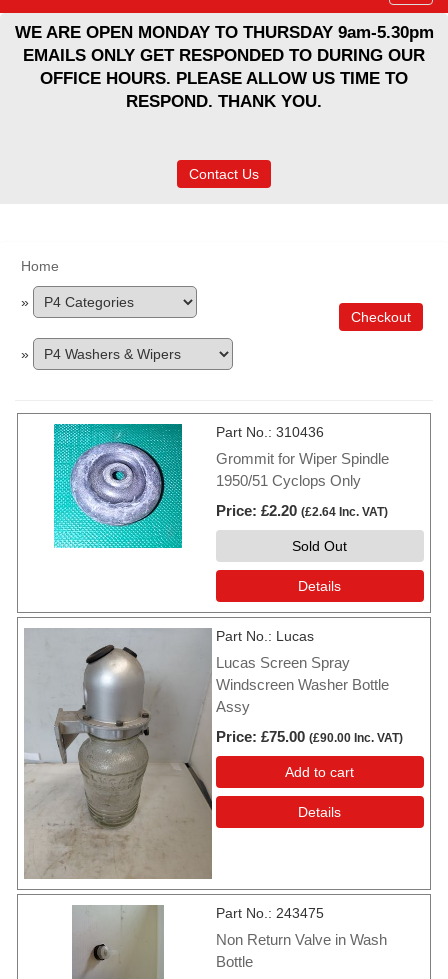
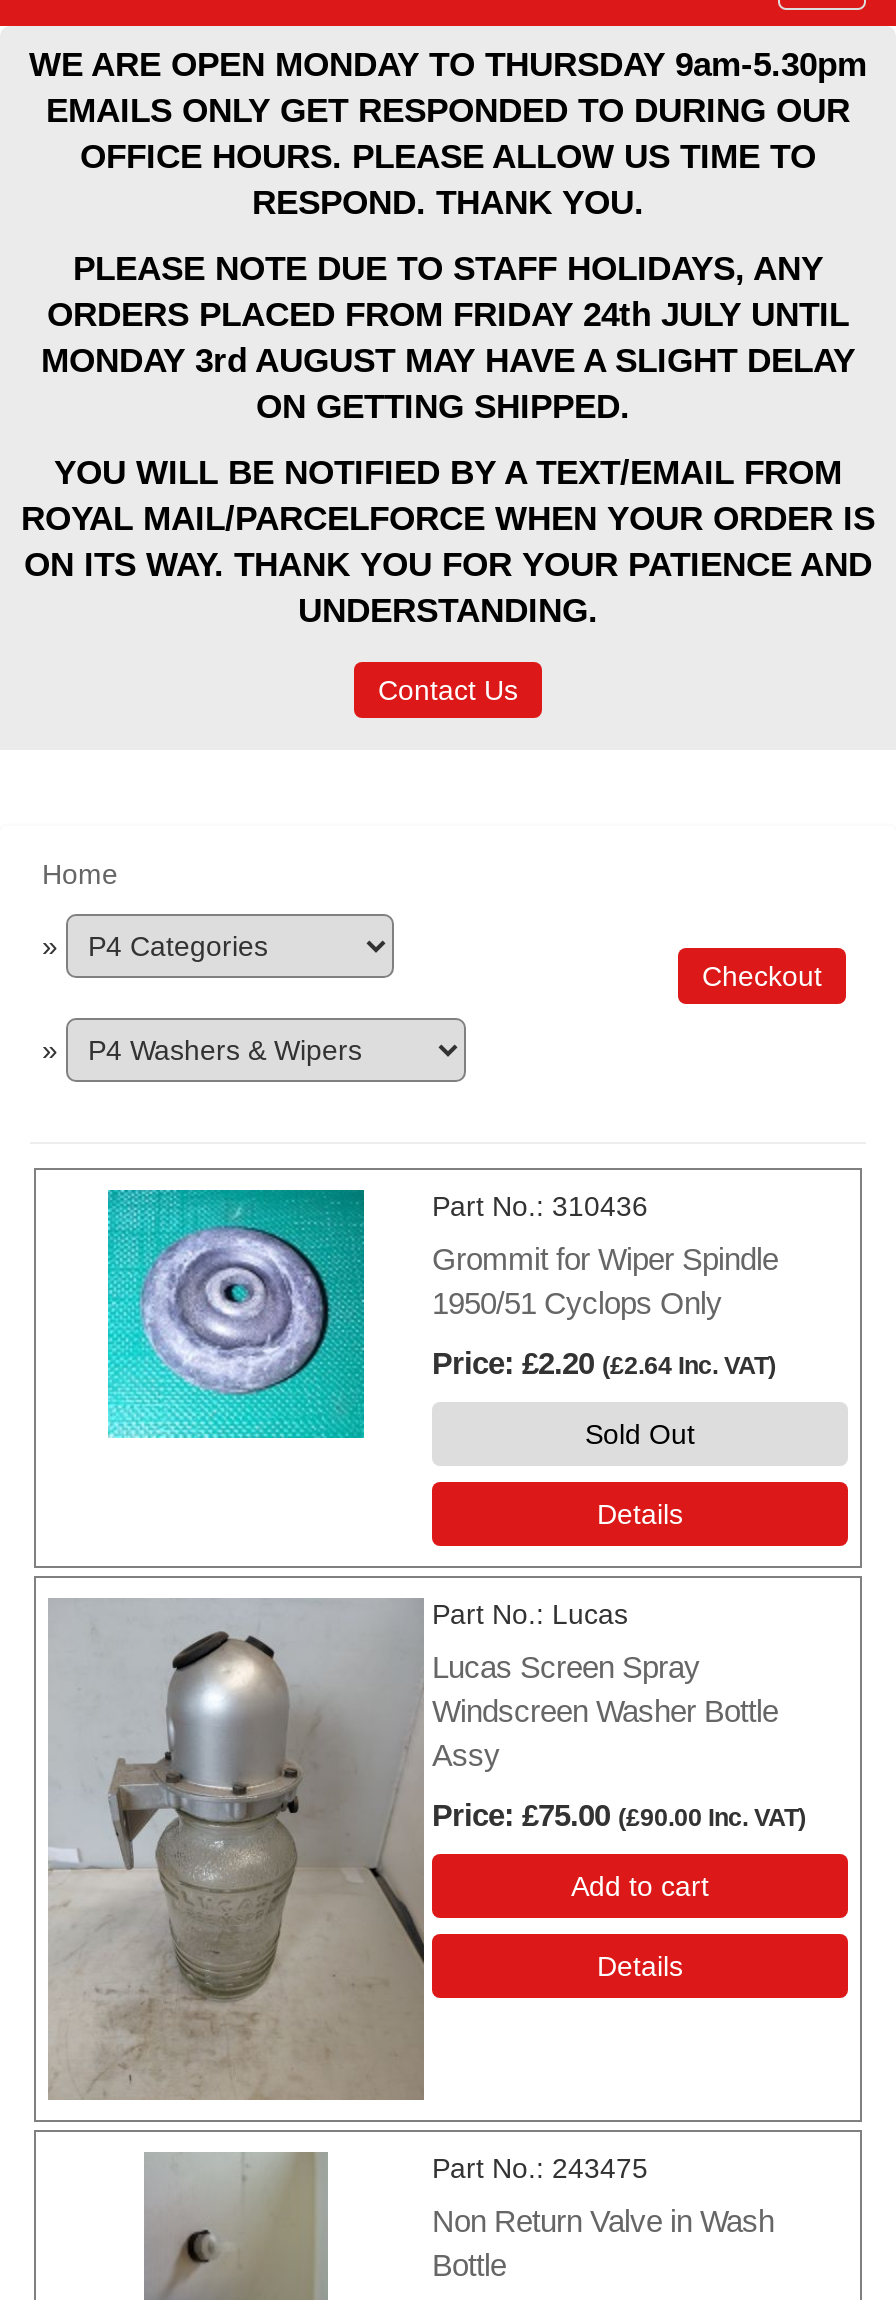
none -> [21,250,875,630] PLEASE NOTE DUE TO STAFF HOLIDAYS, ANY | ORDERS PLACED FROM FRIDAY 24th JULY UNTIL | MONDAY 3rd AUGUST MAY HAVE A SLIGHT DELAY | ON GETTING SHIPPED. | YOU WILL BE NOTIFIED BY A TEXT/EMAIL FROM | ROYAL MAIL/PARCELFORCE WHEN YOUR ORDER IS | ON ITS WAY. THANK YOU FOR YOUR PATIENCE AND | UNDERSTANDING.

